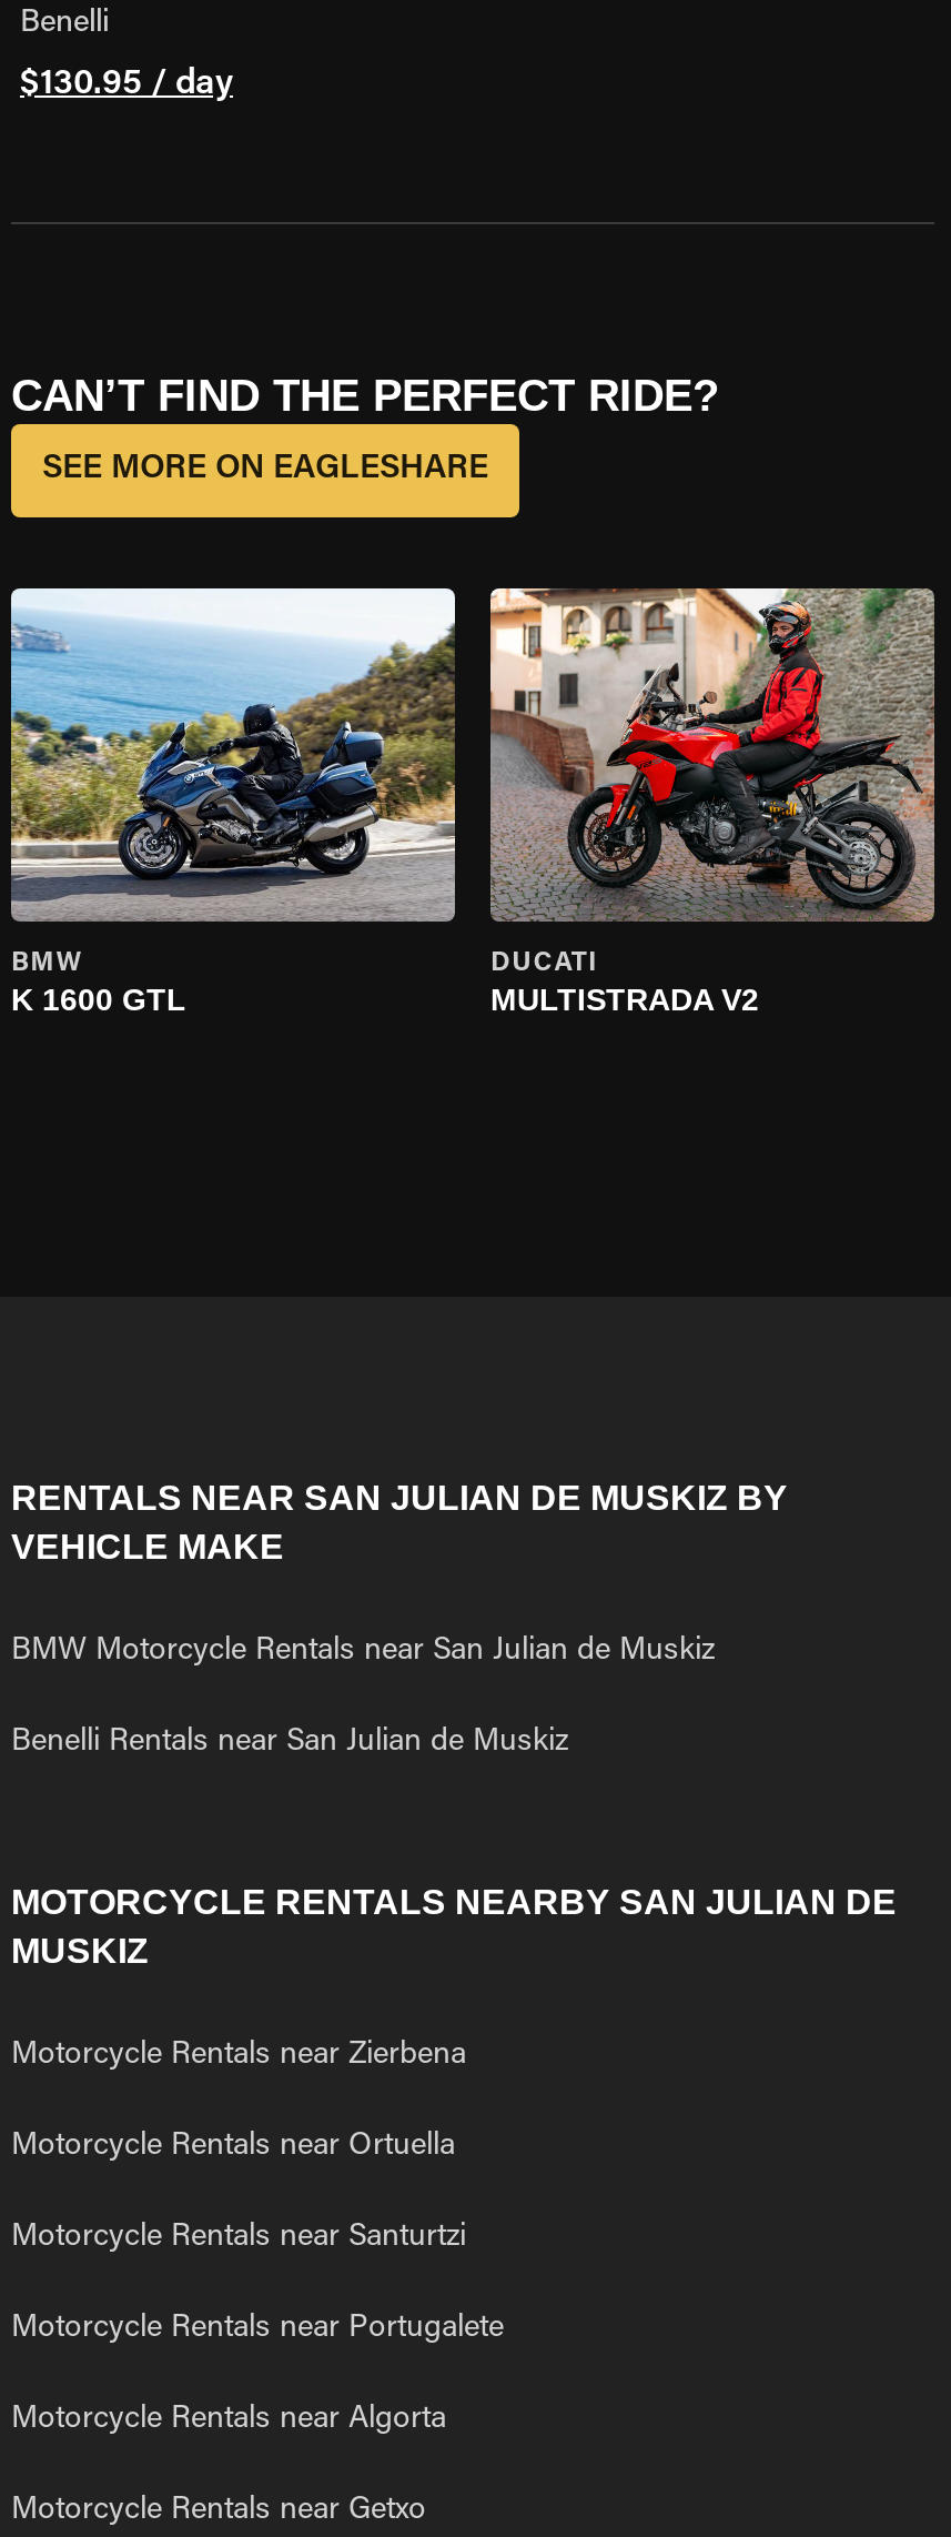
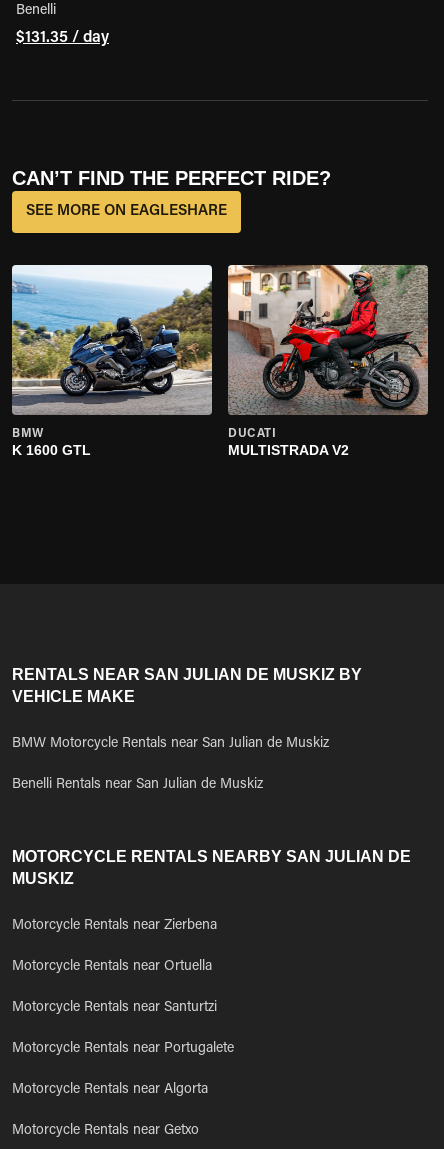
[20,67,233,102] $130.95 / day -> [16,30,109,46] $131.35 / day

